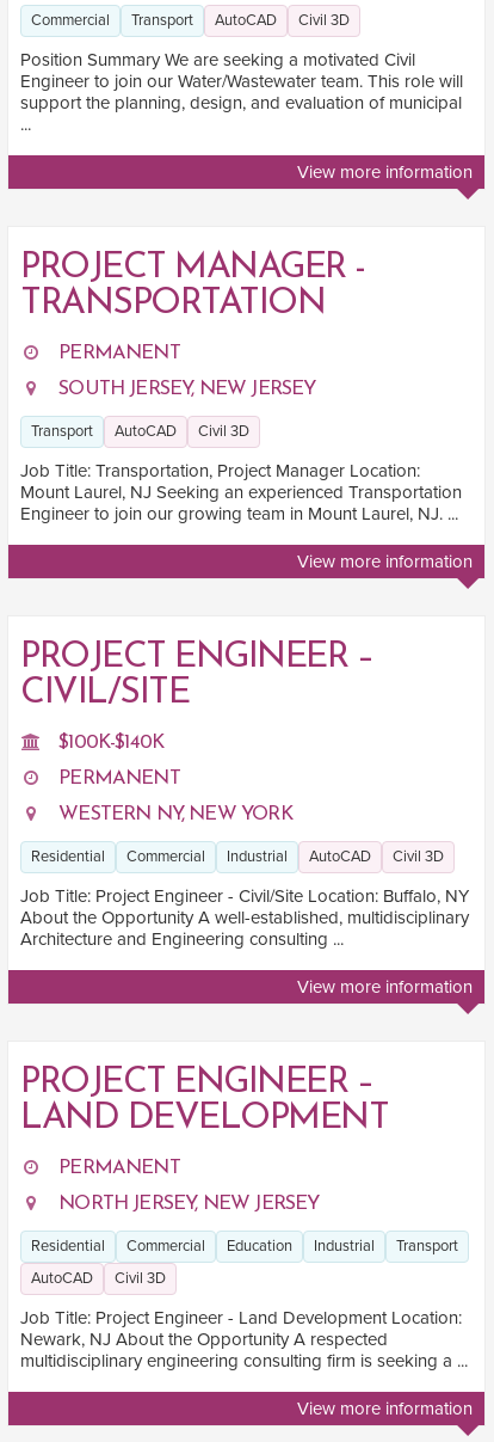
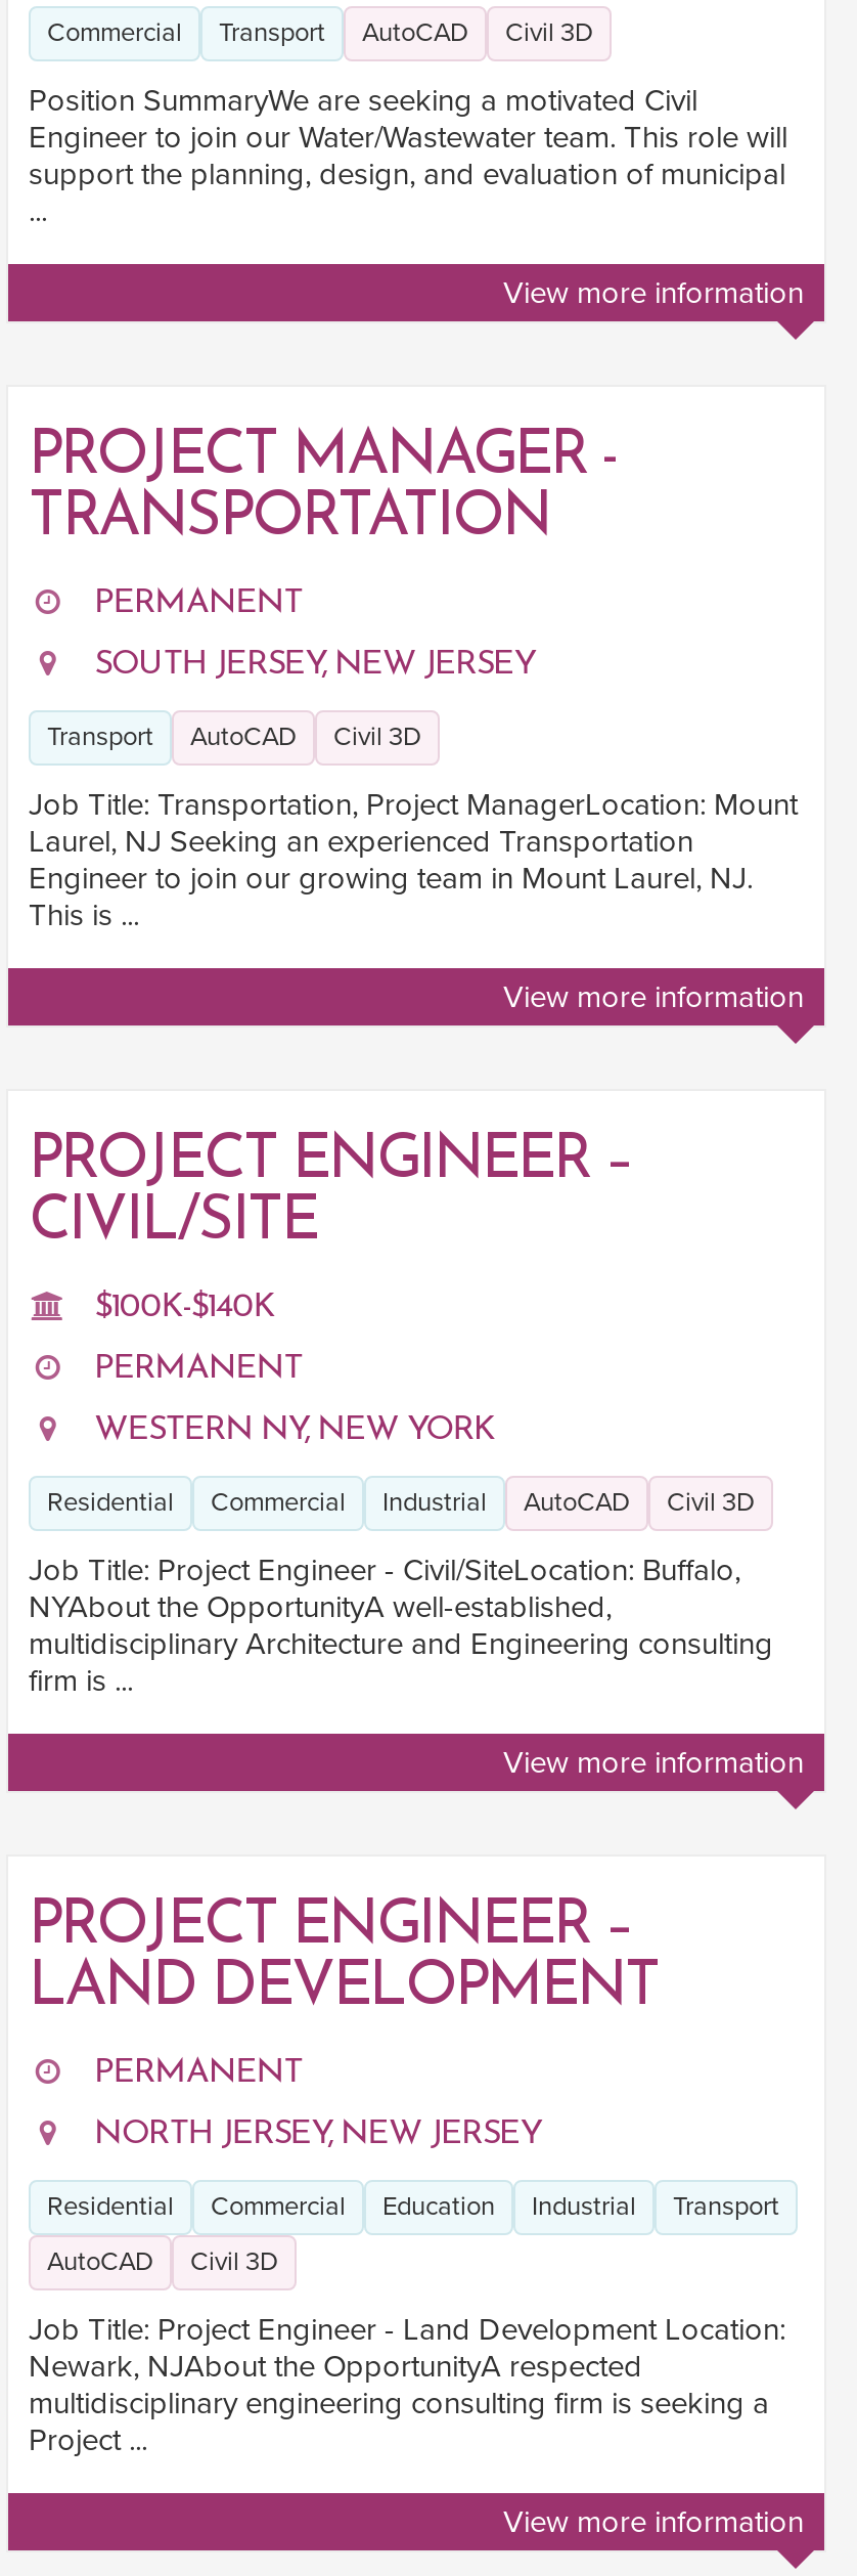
[20,49,415,70] Position Summary We are seeking a motivated Civil -> [29,81,697,118] Position SummaryWe are seeking a motivated Civil
[20,460,462,524] Job Title: Transportation, Project Manager Location: | Mount Laurel, NJ Seeking an experienced Transportation | Engineer to join our growing team in Mount Laurel, NJ. ... -> [29,786,798,933] Job Title: Transportation, Project ManagerLocation: Mount | Laurel, NJ Seeking an experienced Transportation | Engineer to join our growing team in Mount Laurel, NJ. | This is ...
[20,885,469,950] Job Title: Project Engineer - Civil/Site Location: Buffalo, NY | About the Opportunity A well-established, multidisciplinary | Architecture and Engineering consulting ... -> [29,1551,773,1699] Job Title: Project Engineer - Civil/SiteLocation: Buffalo, | NYAbout the OpportunityA well-established, | multidisciplinary Architecture and Engineering consulting | firm is ...
[20,1328,468,1371] Newark, NJ About the Opportunity A respected | multidisciplinary engineering consulting firm is seeking a ... -> [29,2347,769,2458] Newark, NJAbout the OpportunityA respected | multidisciplinary engineering consulting firm is seeking a | Project ...

